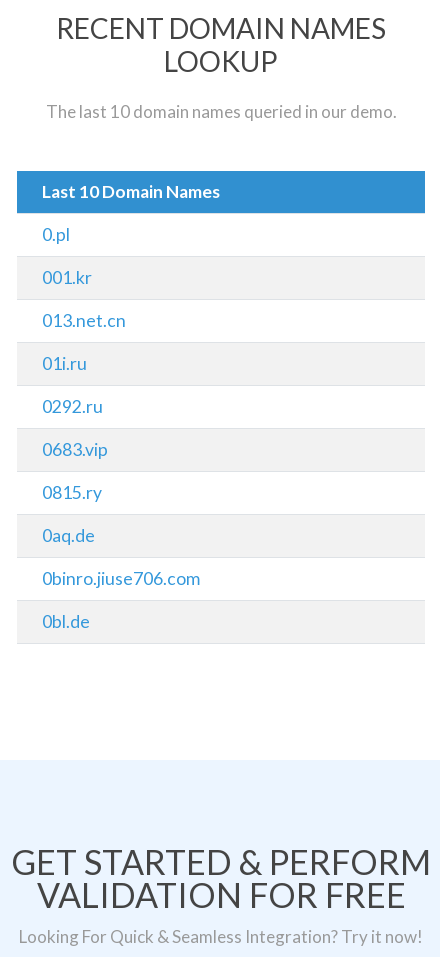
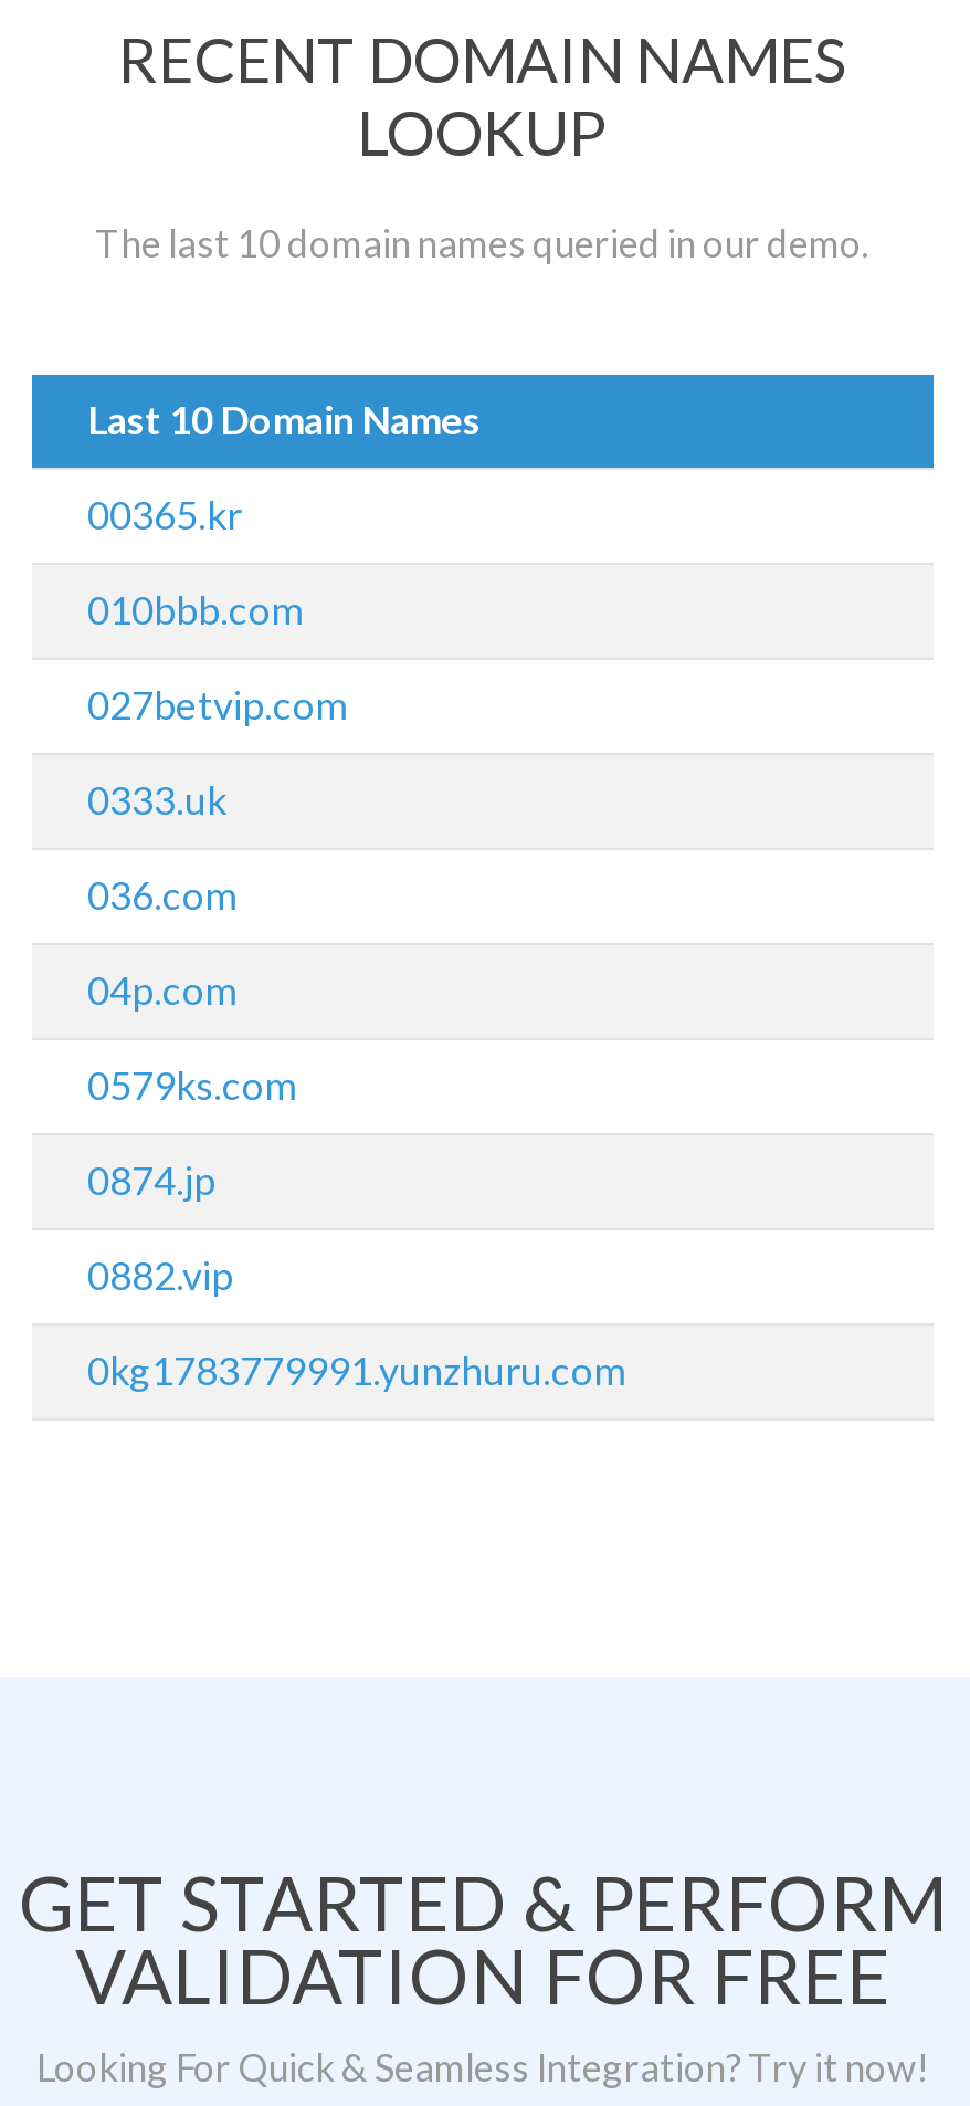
[42,224,70,245] 0.pl -> [87,492,242,538] 00365.kr
[42,267,92,288] 001.kr -> [87,587,302,633] 010bbb.com
[42,310,126,331] 013.net.cn -> [87,682,346,729] 027betvip.com
[42,353,87,374] 01i.ru -> [87,777,226,824] 0333.uk
[42,396,103,417] 0292.ru -> [87,872,235,919] 036.com
[42,439,108,460] 0683.vip -> [87,967,235,1014] 04p.com
[42,482,102,503] 0815.ry -> [87,1062,295,1109] 0579ks.com
[42,525,95,546] 0aq.de -> [87,1157,215,1204] 0874.jp
[42,568,200,589] 0binro.jiuse706.com -> [87,1253,233,1299] 0882.vip
[42,611,90,632] 0bl.de -> [87,1348,624,1394] 0kg1783779991.yunzhuru.com

